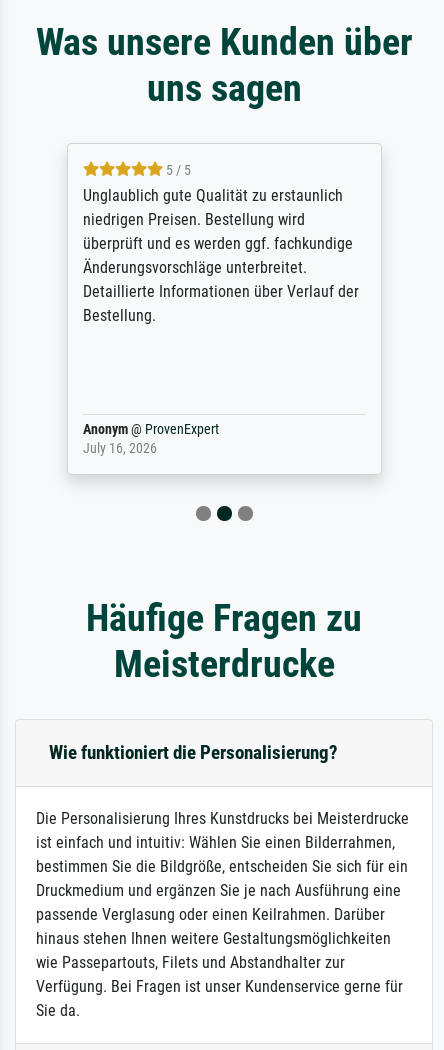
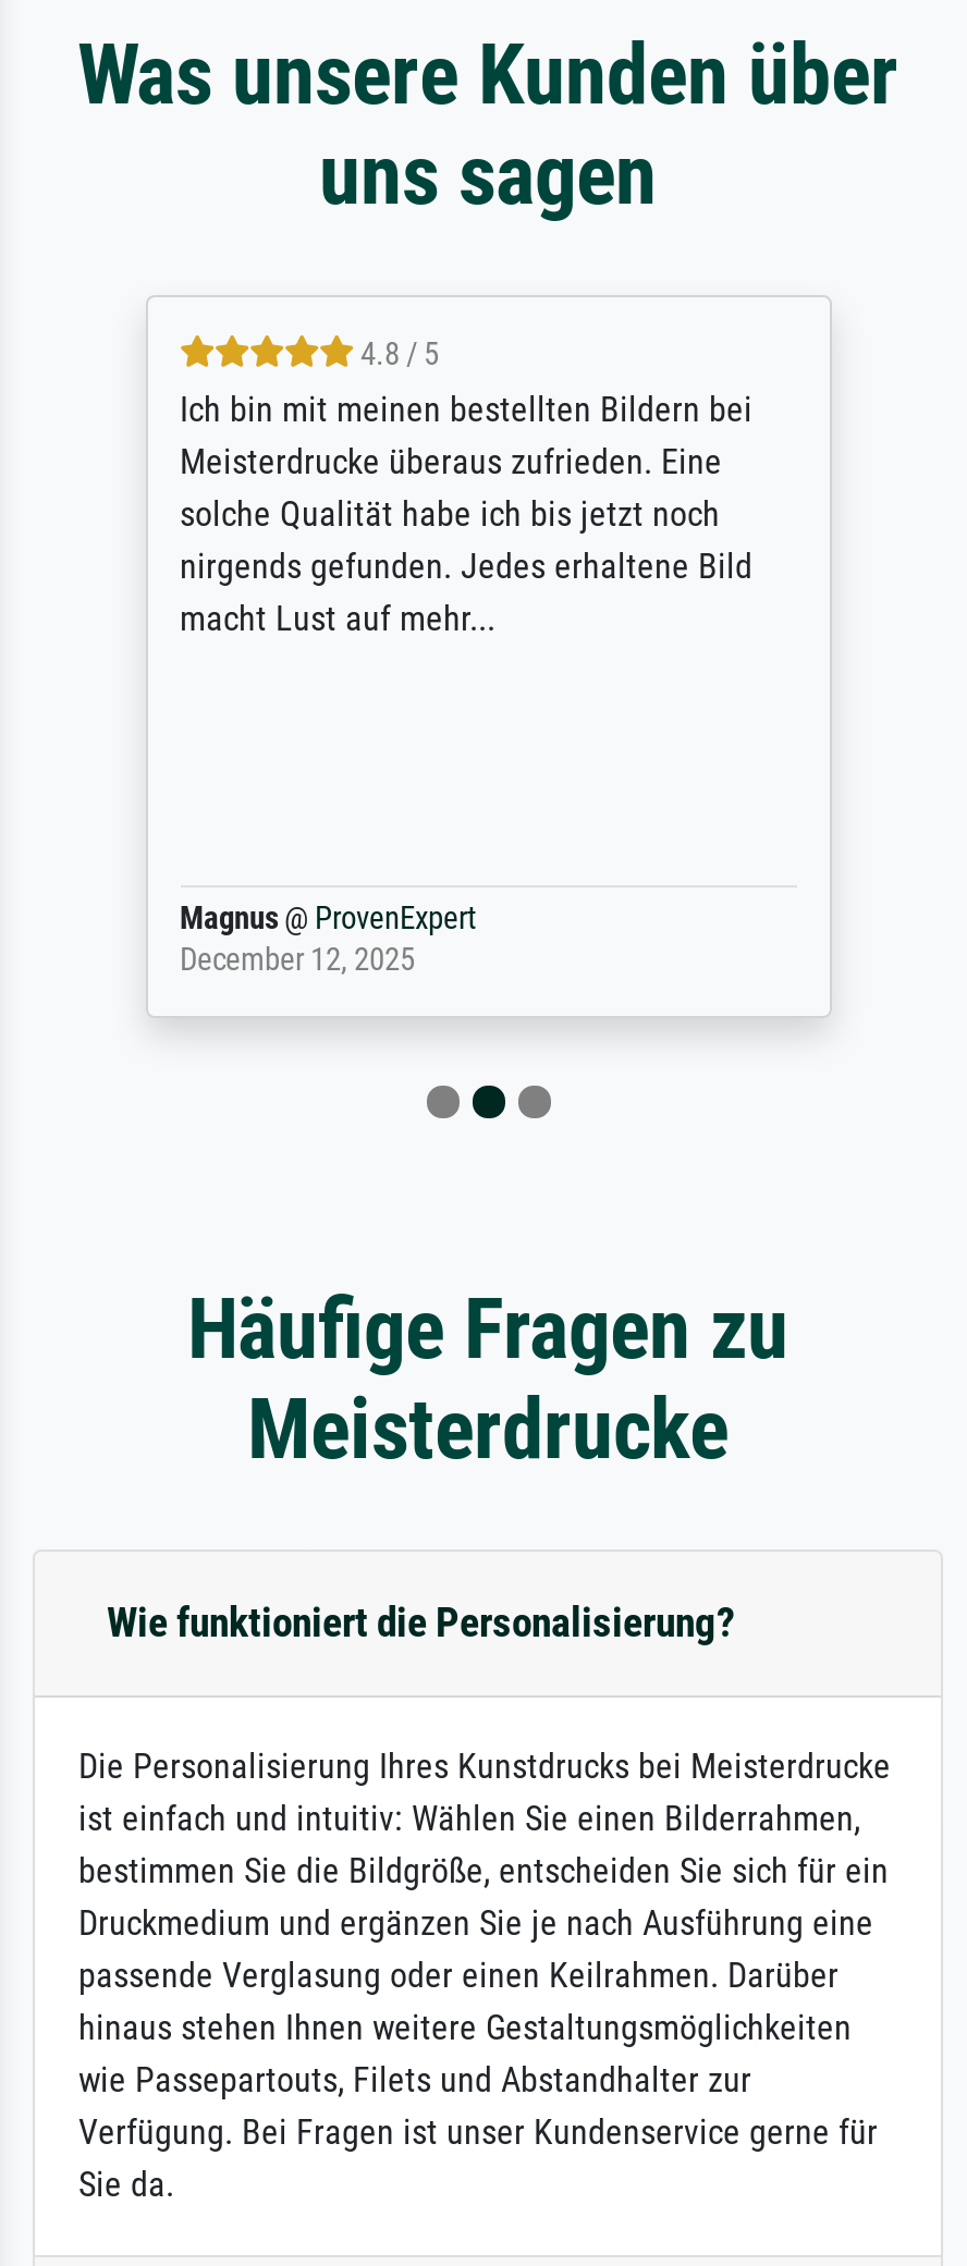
[82,162,358,325] 5 / 5 | Unglaublich gute Qualität zu erstaunlich | niedrigen Preisen. Bestellung wird | überprüft und es werden ggf. fachkundige | Änderungsvorschläge unterbreitet. | Detaillierte Informationen über Verlauf der | Bestellung. -> [180,337,752,640] 4.8 / 5 | Ich bin mit meinen bestellten Bildern bei | Meisterdrucke überaus zufrieden. Eine | solche Qualität habe ich bis jetzt noch | nirgends gefunden. Jedes erhaltene Bild | macht Lust auf mehr...
[82,421,218,457] Anonym @ ProvenExpert | July 16, 2026 -> [180,901,476,980] Magnus @ ProvenExpert | December 12, 2025

